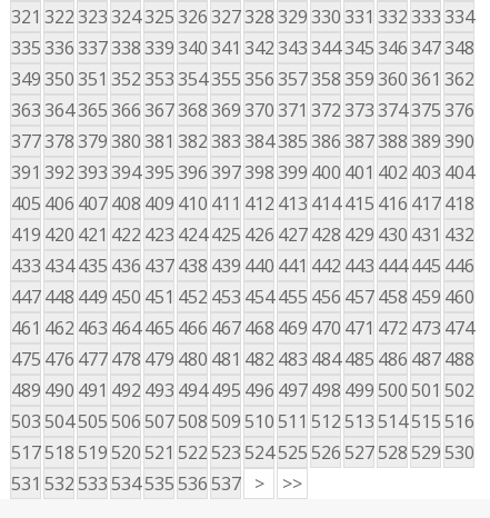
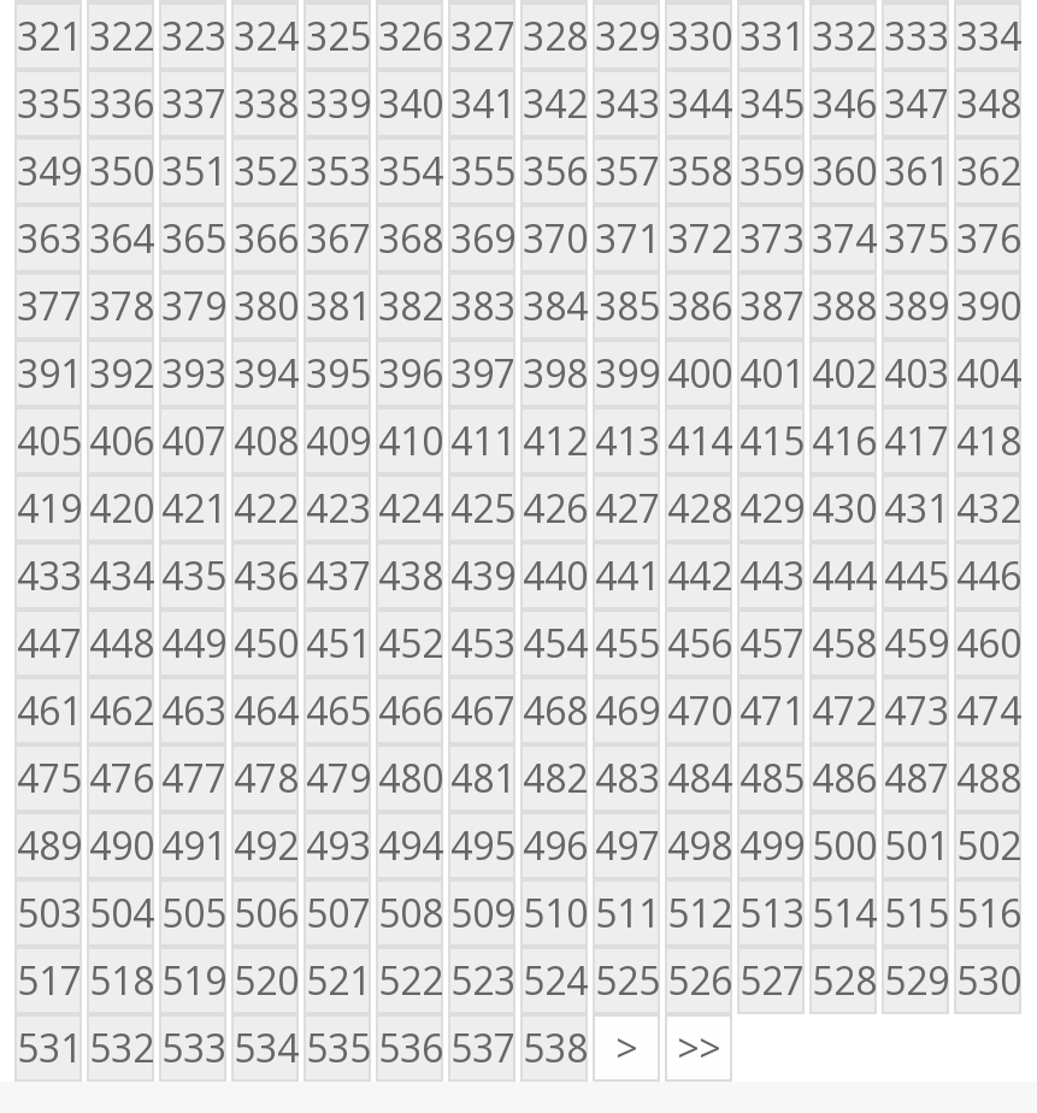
[11,471,264,495] 531 532 533 534 535 536 537 > -> [17,1021,637,1074] 531 532 533 534 535 536 537 538 >

